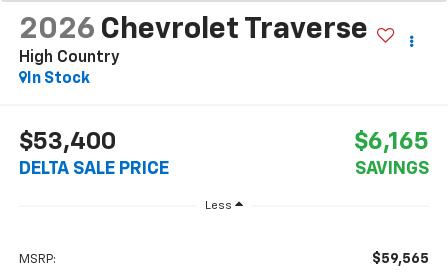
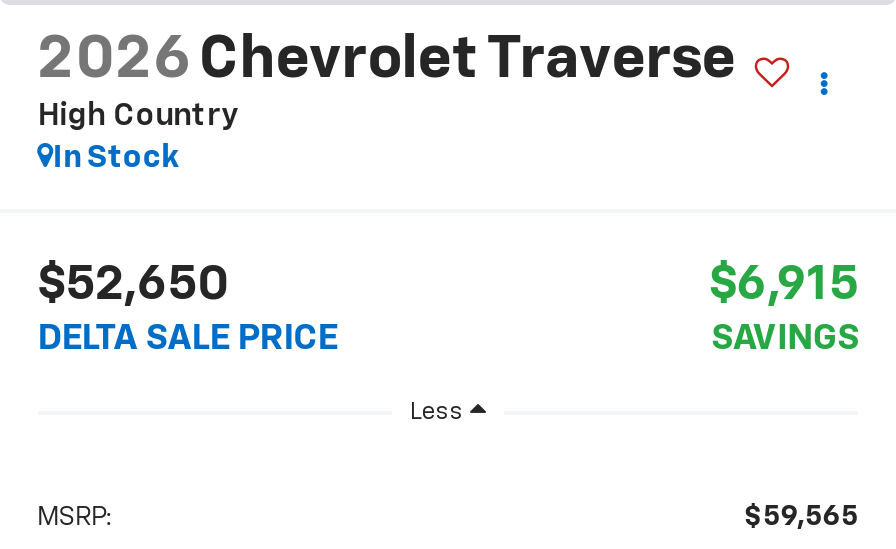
[19,130,116,154] $53,400 -> [37,260,227,308] $52,650
[354,130,429,154] $6,165 -> [709,260,859,308] $6,915

